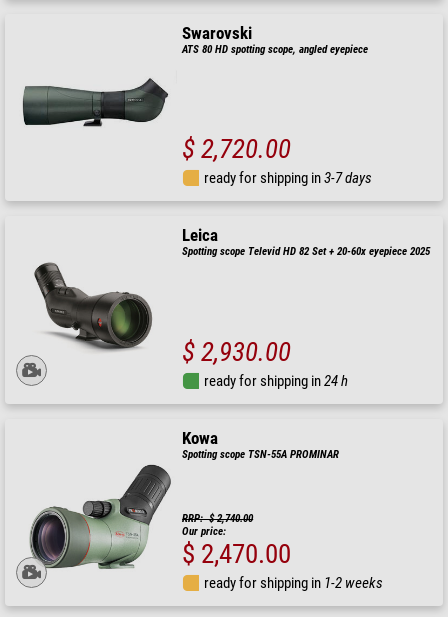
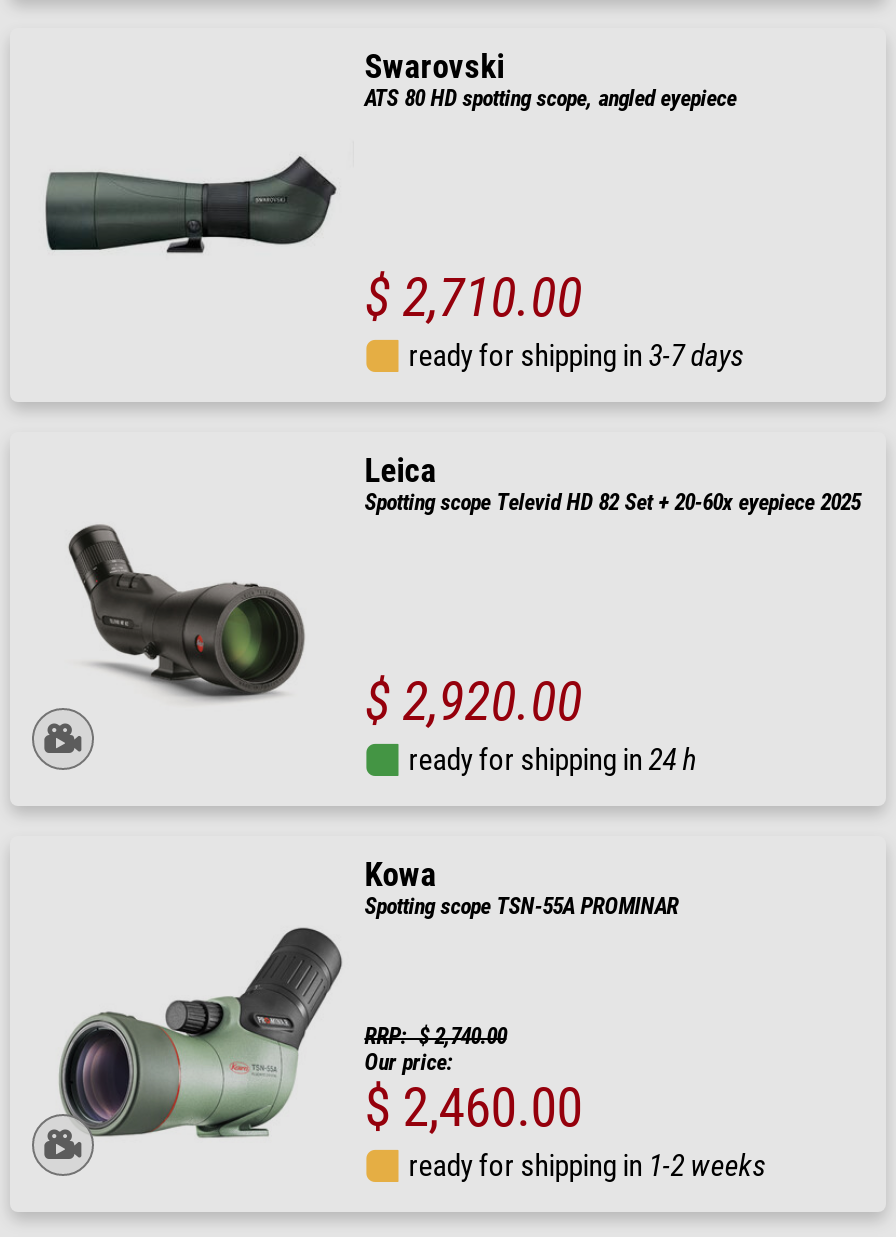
[182,133,291,165] $ 2,720.00 -> [364,267,582,331] $ 2,710.00
[182,336,291,368] $ 2,930.00 -> [364,671,582,735] $ 2,920.00
[182,538,291,570] $ 2,470.00 -> [364,1076,582,1140] $ 2,460.00

